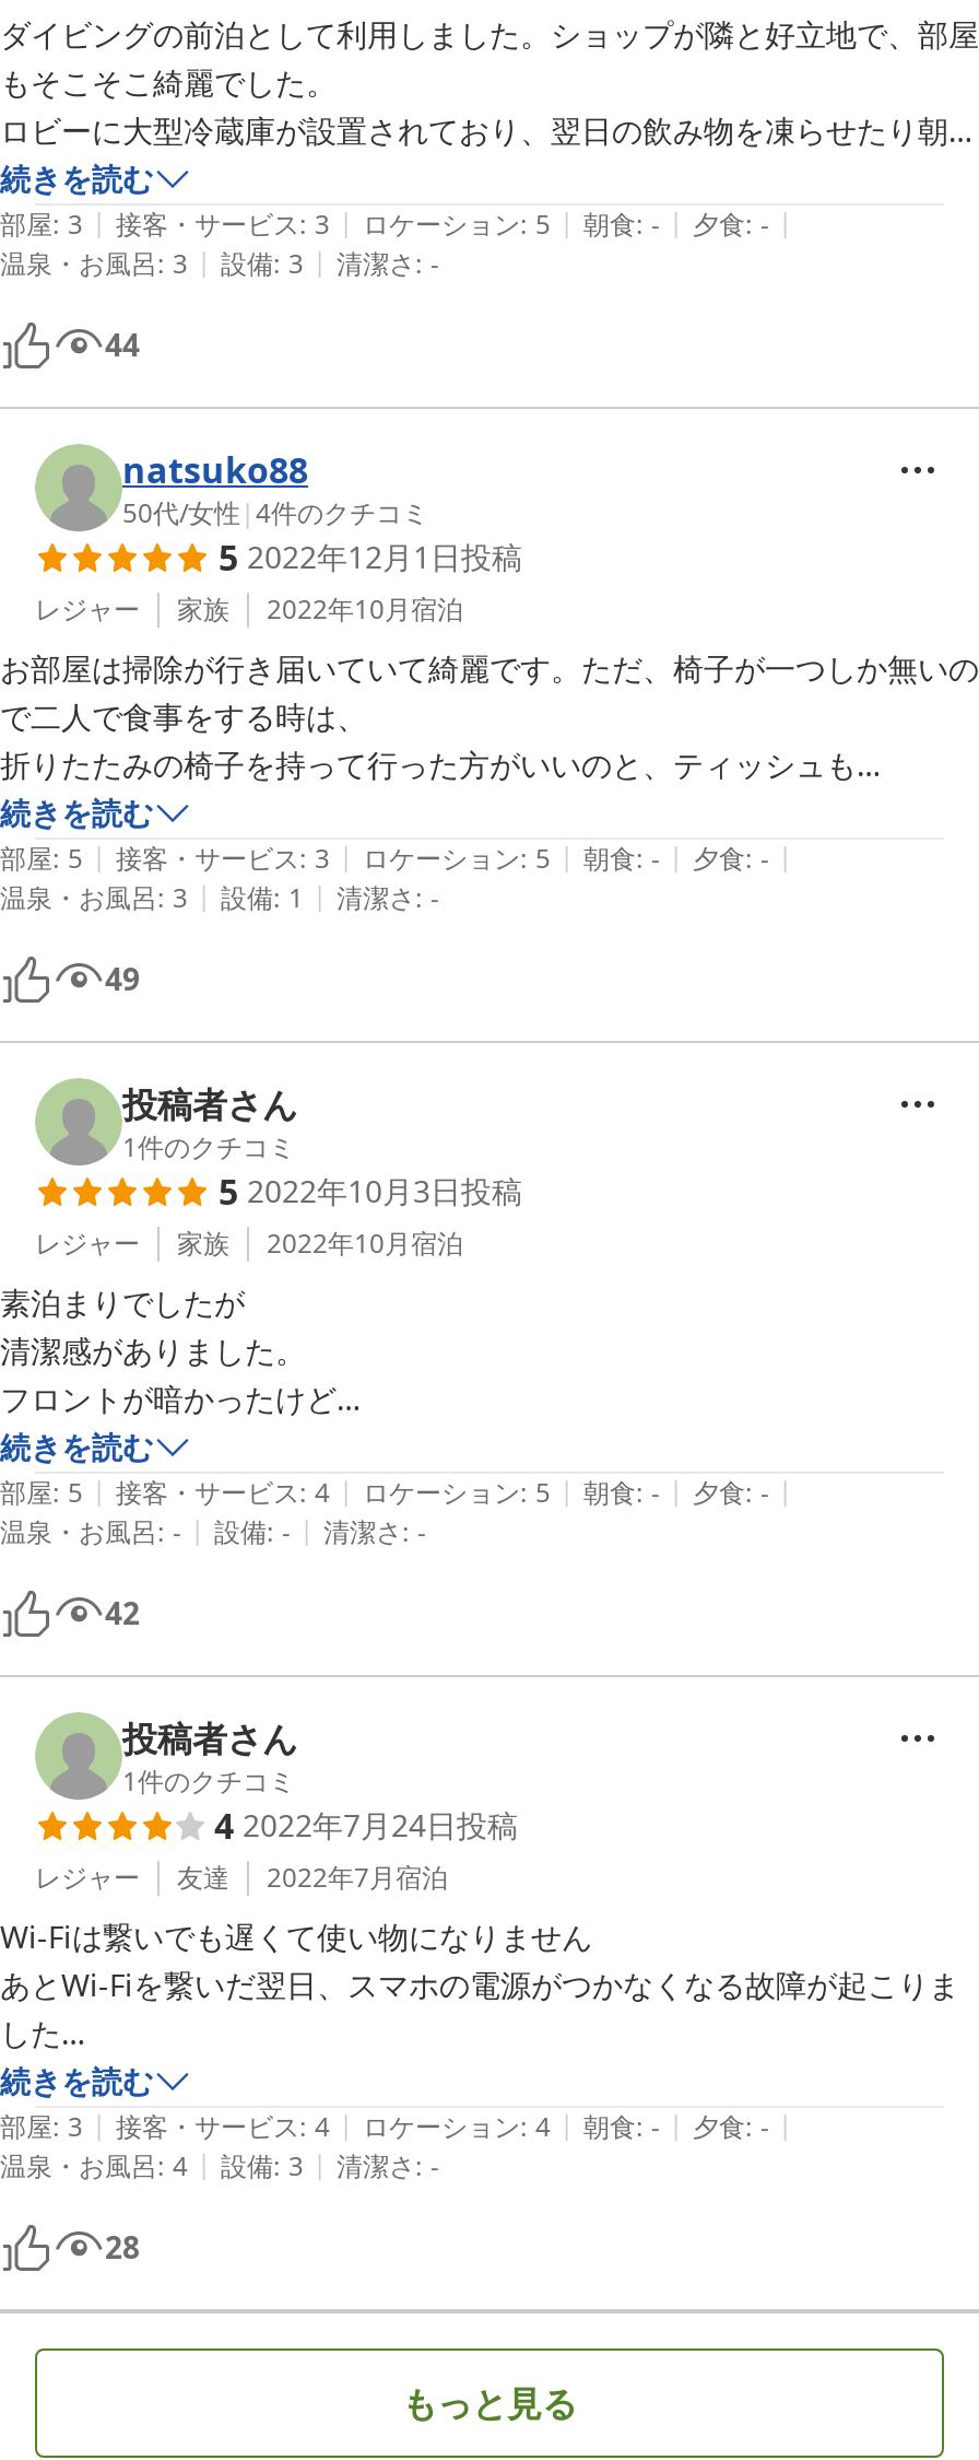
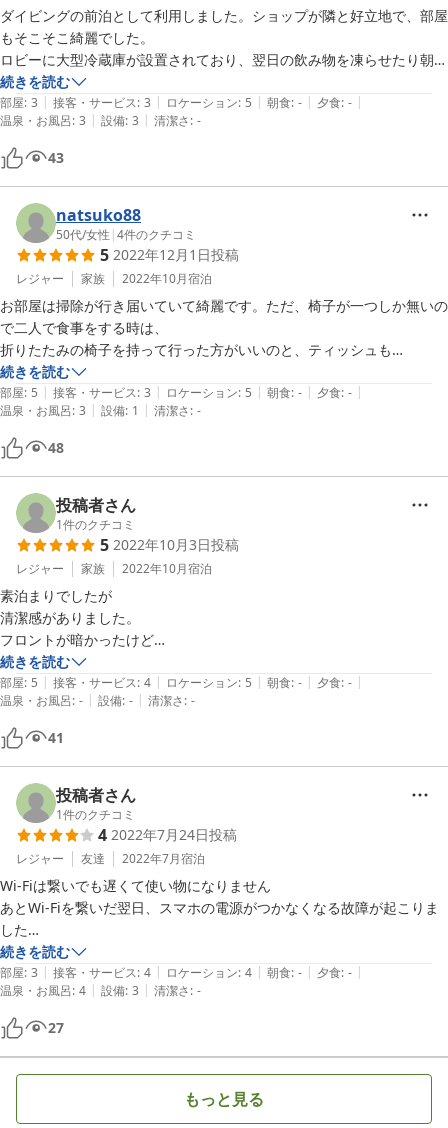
[105,324,140,365] 44 -> [48,148,64,167] 43
[105,958,140,999] 49 -> [48,438,64,457] 48
[105,1592,140,1633] 42 -> [48,728,64,747] 41
[105,2226,140,2268] 28 -> [48,1018,64,1037] 27

